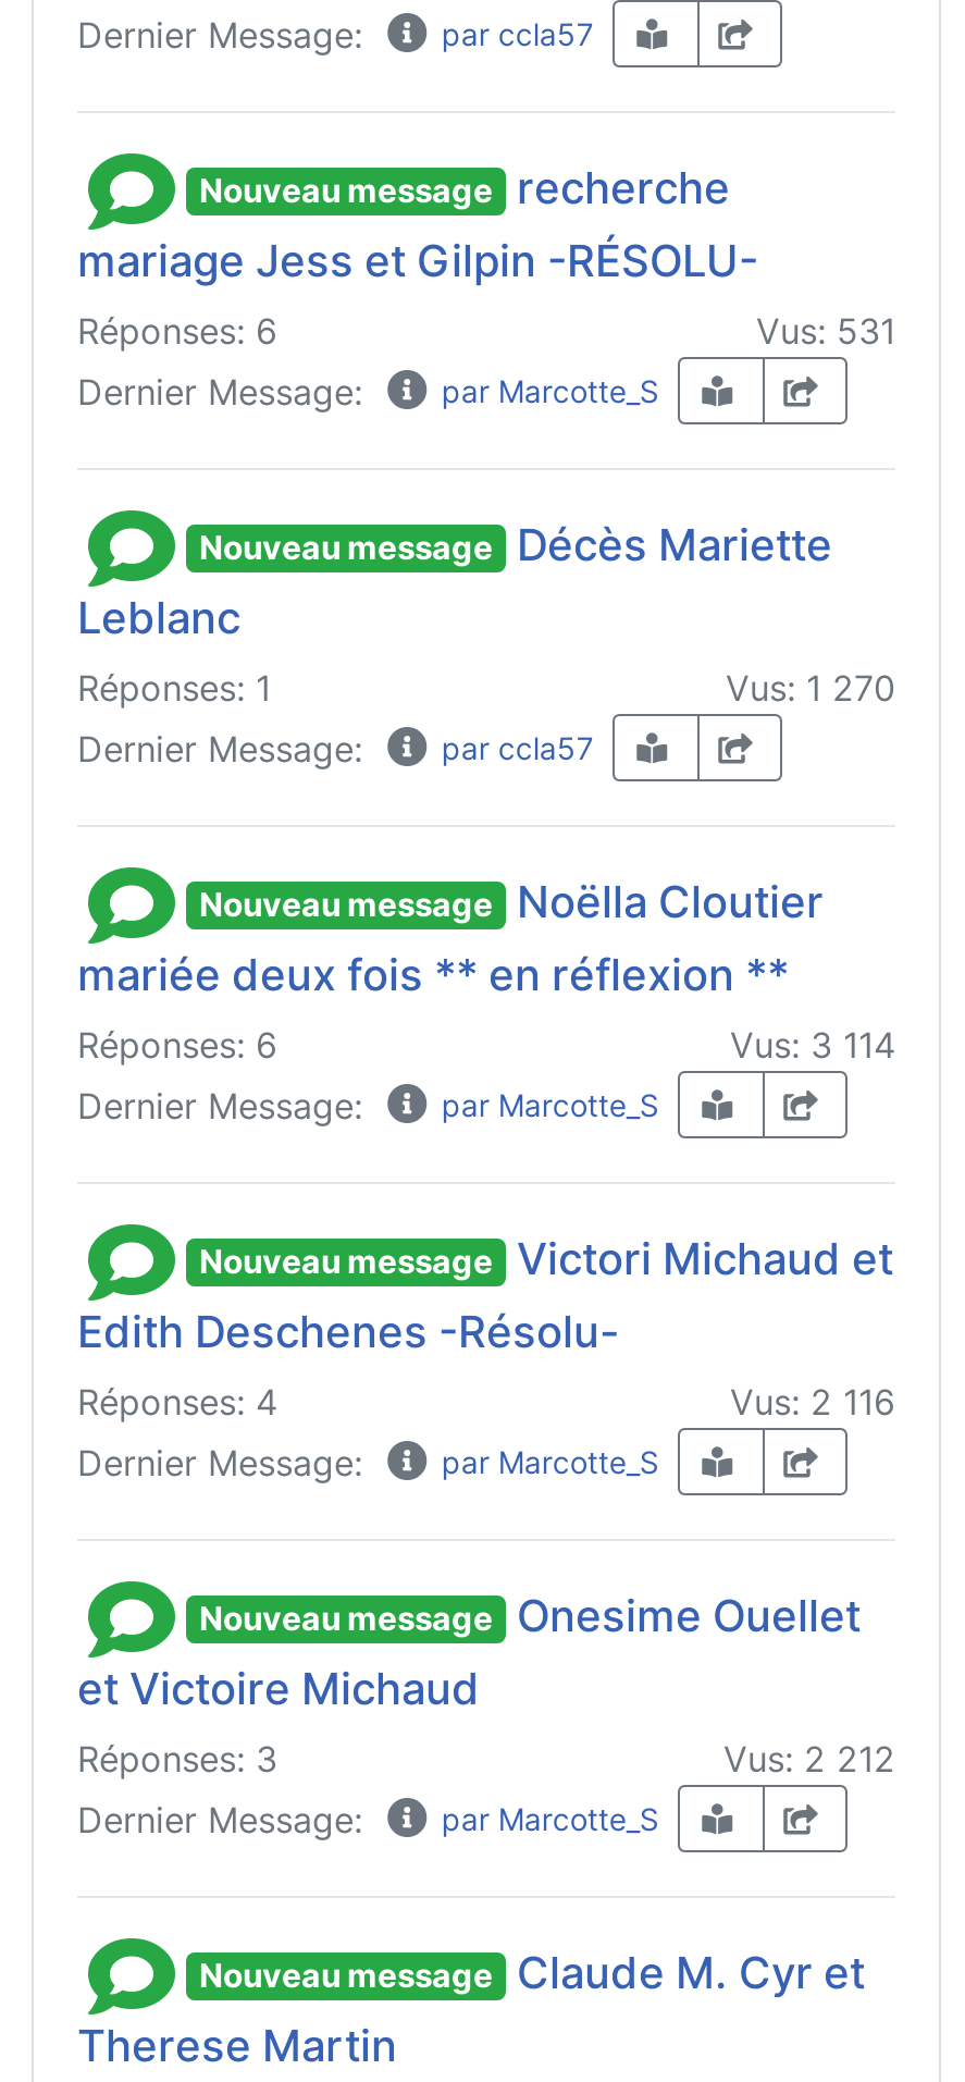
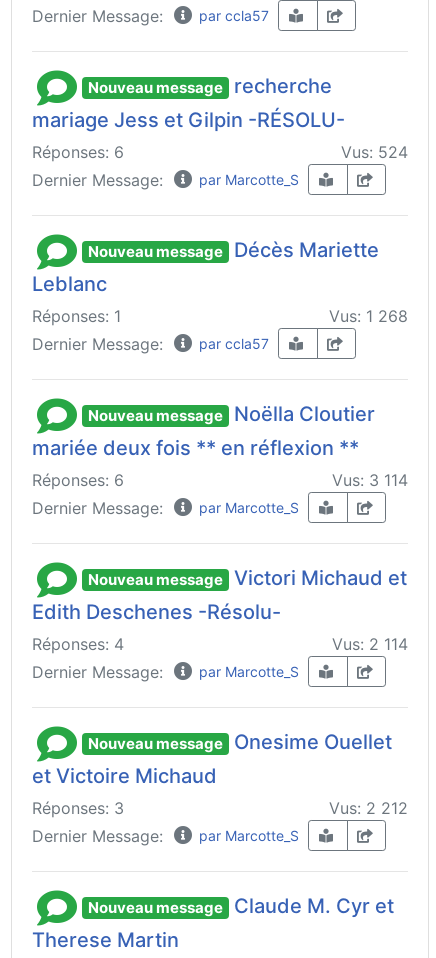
[756,309,895,353] Vus: 531 -> [341,142,408,162] Vus: 524
[726,666,895,710] Vus: 1 270 -> [329,306,408,326] Vus: 1 268
[730,1380,895,1424] Vus: 2 116 -> [332,634,408,654] Vus: 2 114

